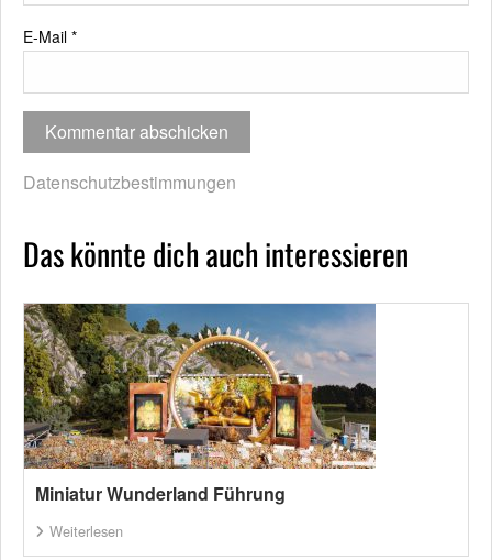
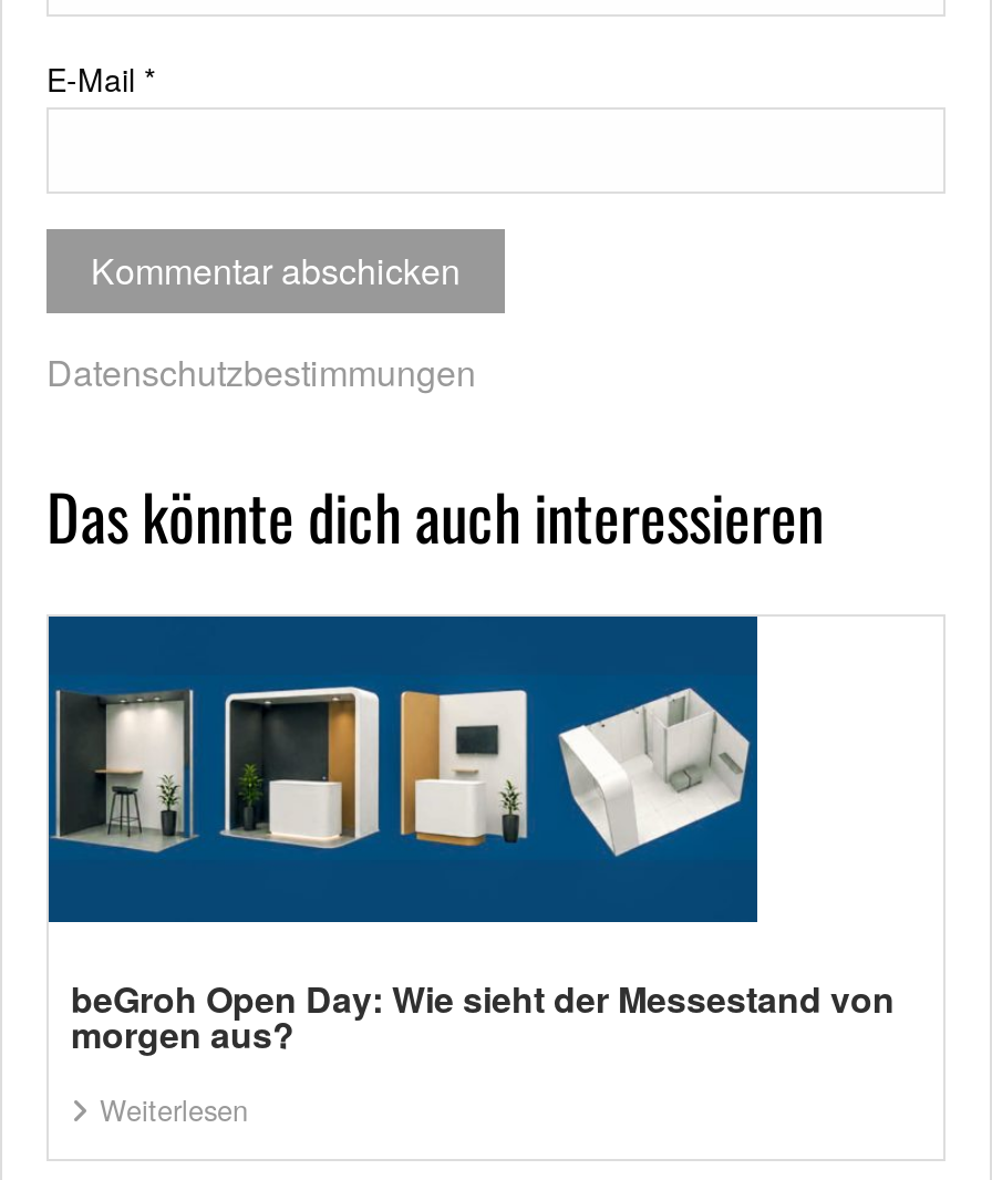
[23,303,377,506] [image] | Miniatur Wunderland Führung -> [46,614,895,1059] [image] | beGroh Open Day: Wie sieht der Messestand von | morgen aus?

